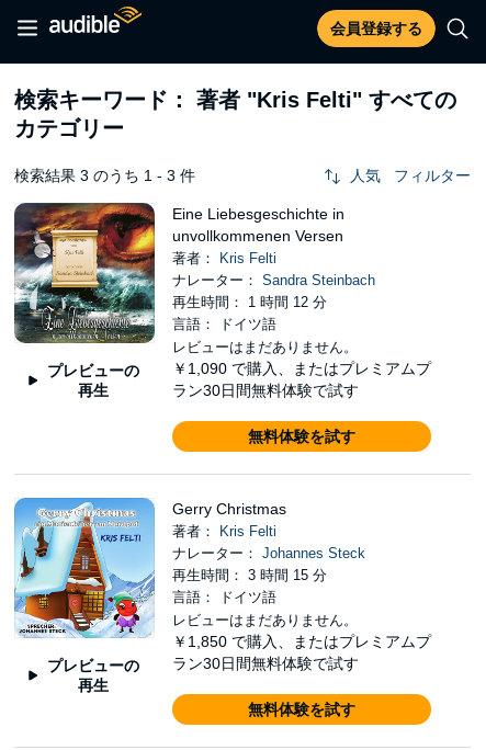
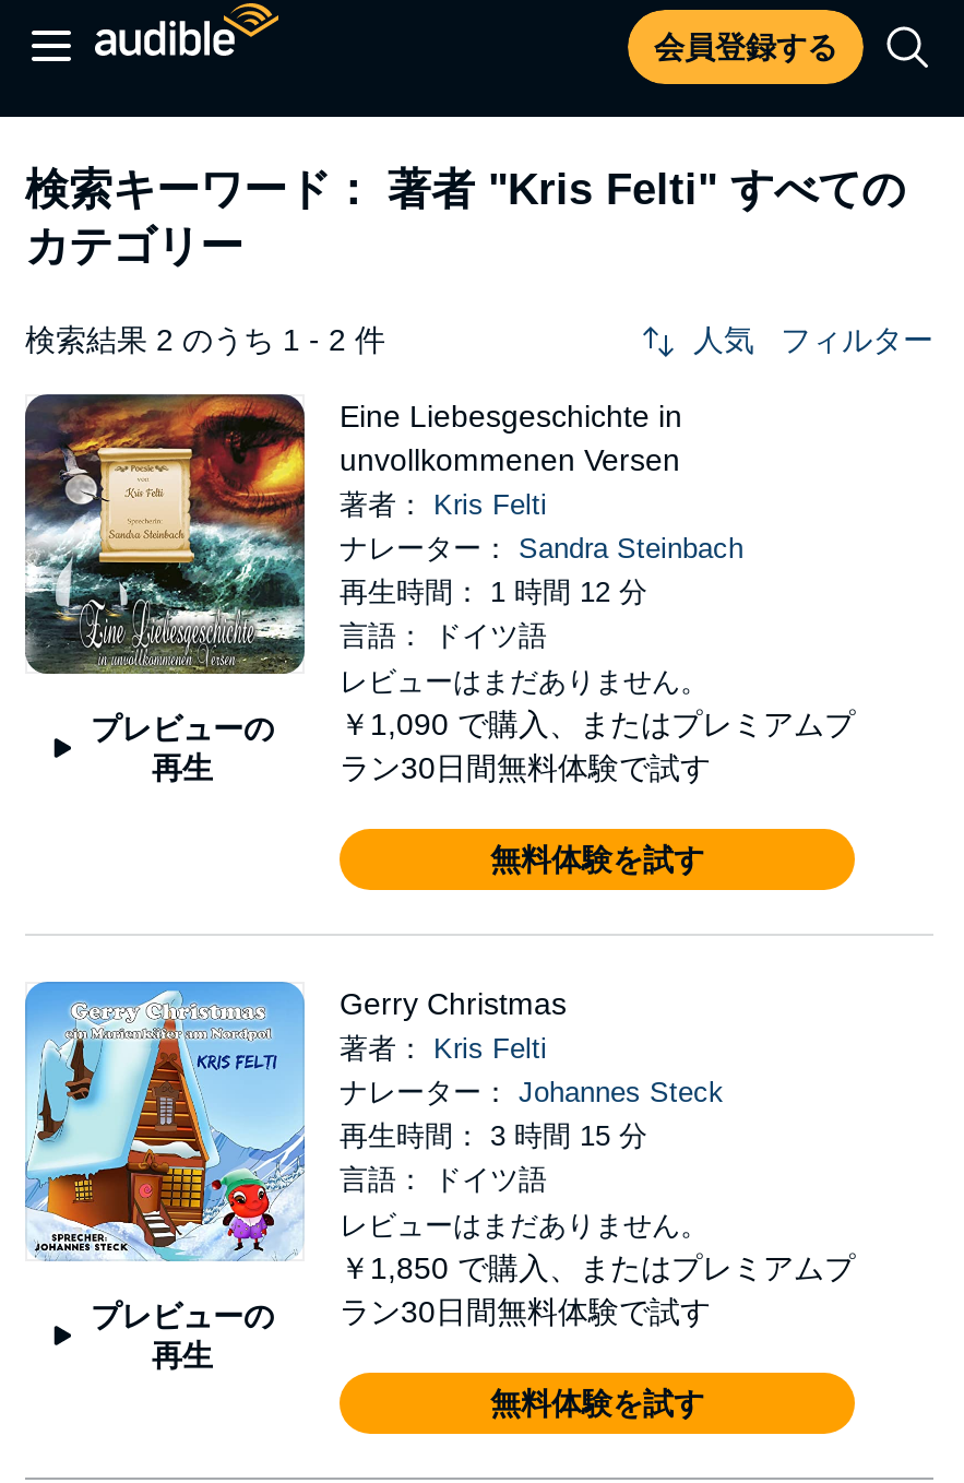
[14,167,195,184] 検索結果 3 のうち 1 - 3 件 -> [25,322,385,357] 検索結果 2 のうち 1 - 2 件

